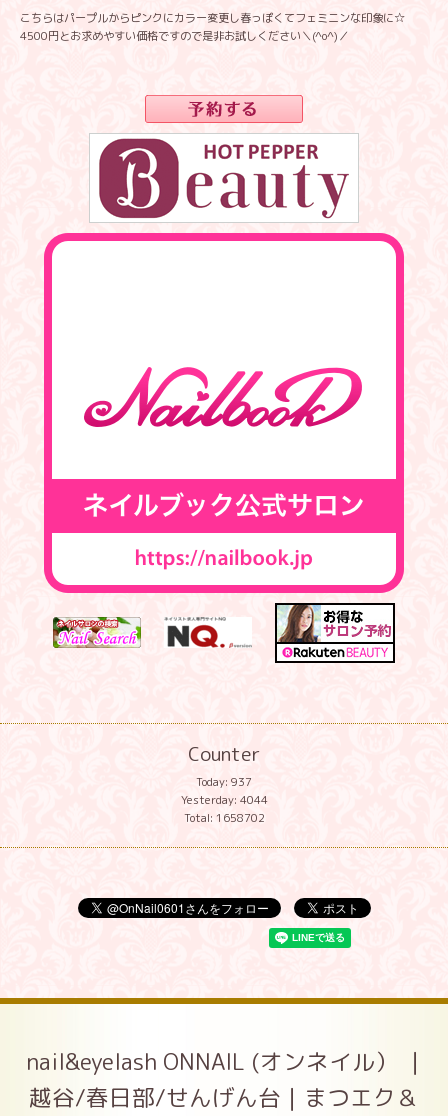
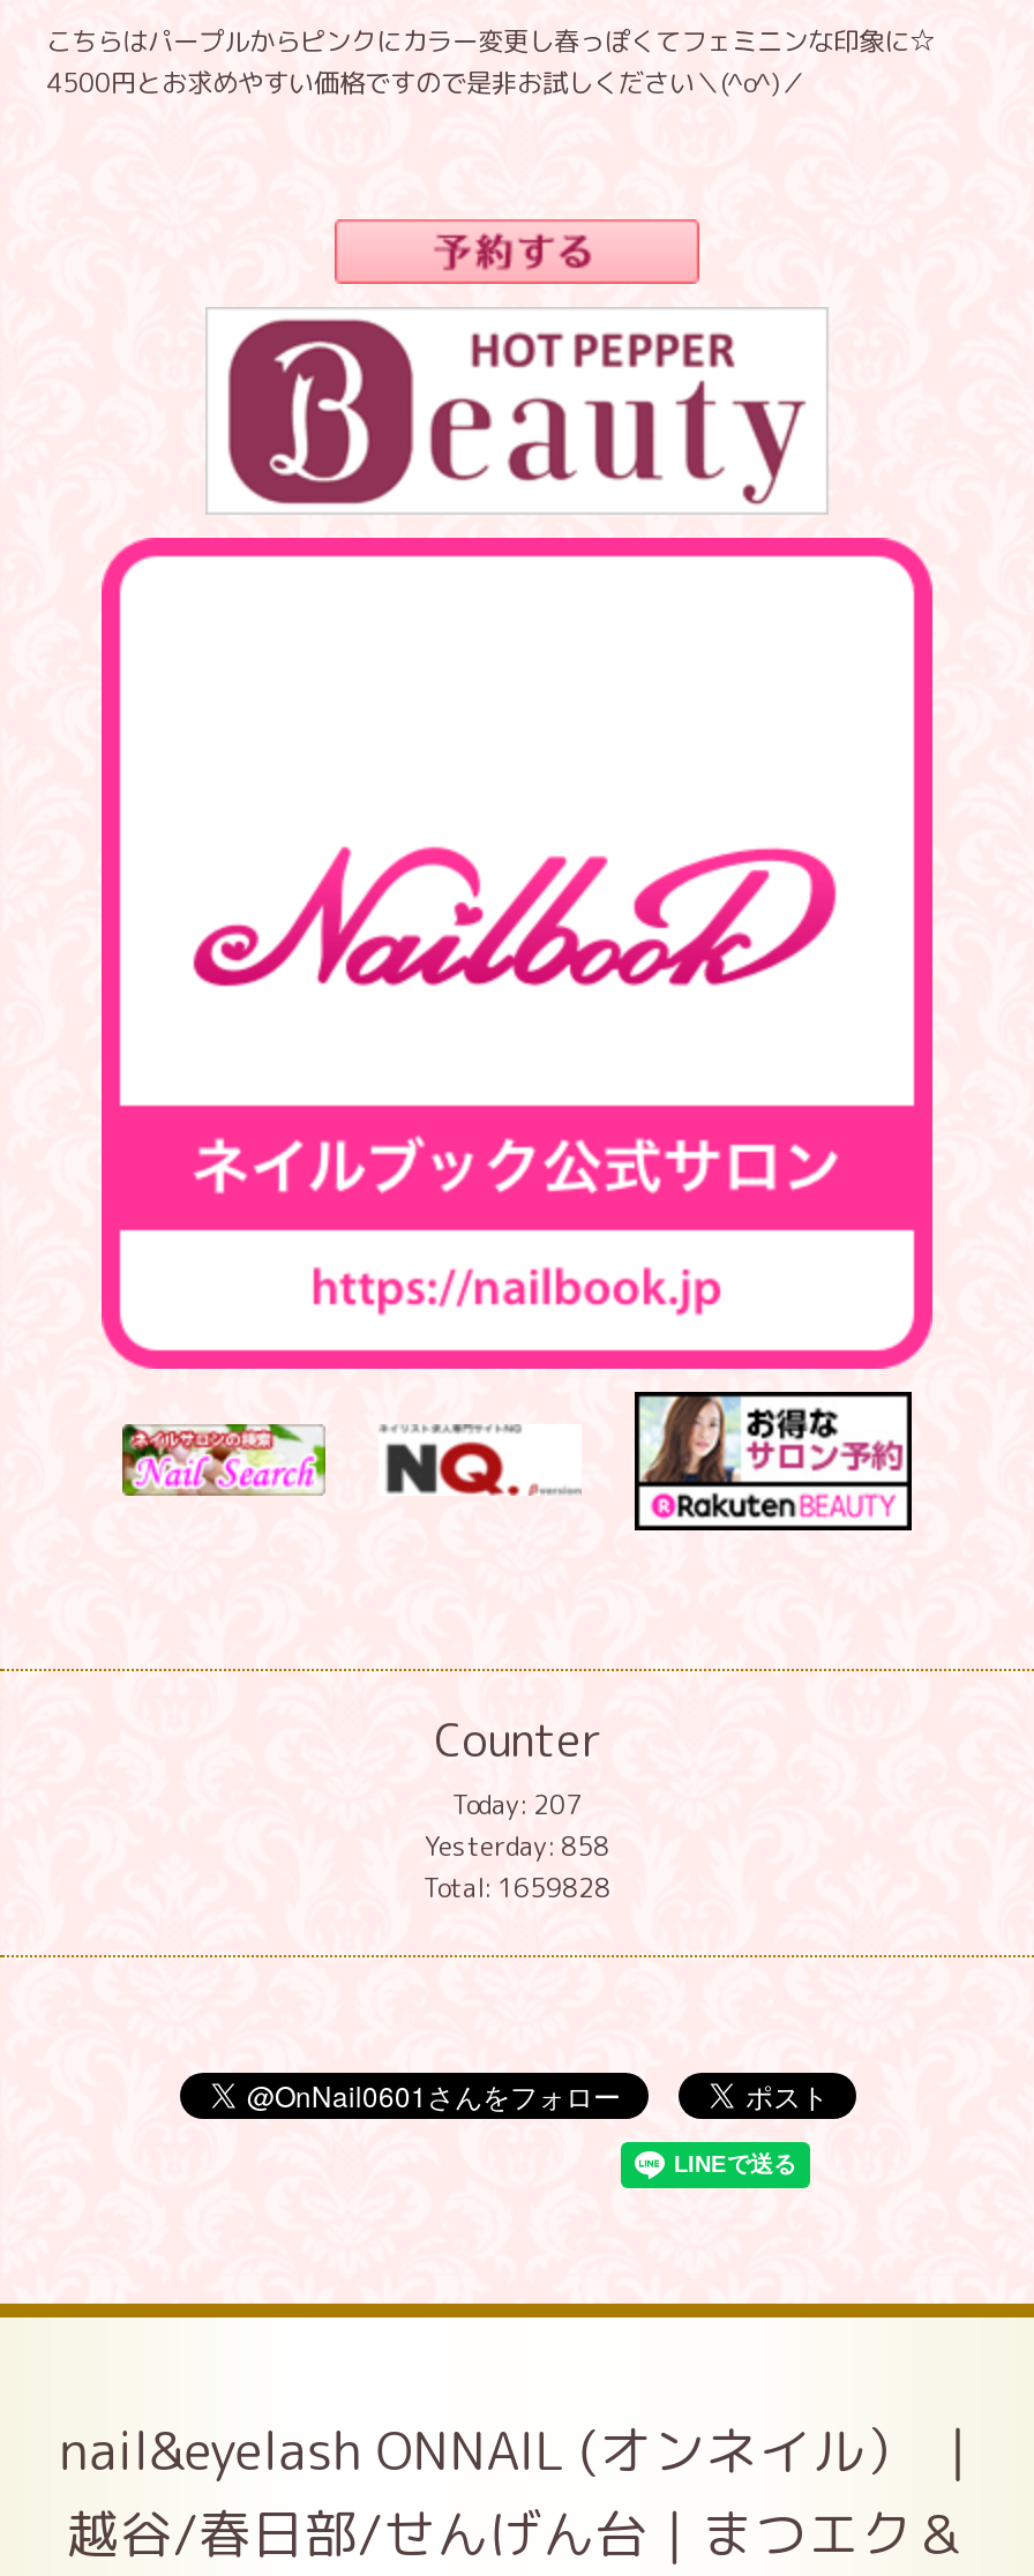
[196,774,252,790] Today: 937 -> [452,1786,582,1823] Today: 207
[180,792,267,808] Yesterday: 4044 -> [425,1828,609,1865] Yesterday: 858
[183,810,264,826] Total: 1658702 -> [424,1869,610,1906] Total: 1659828

